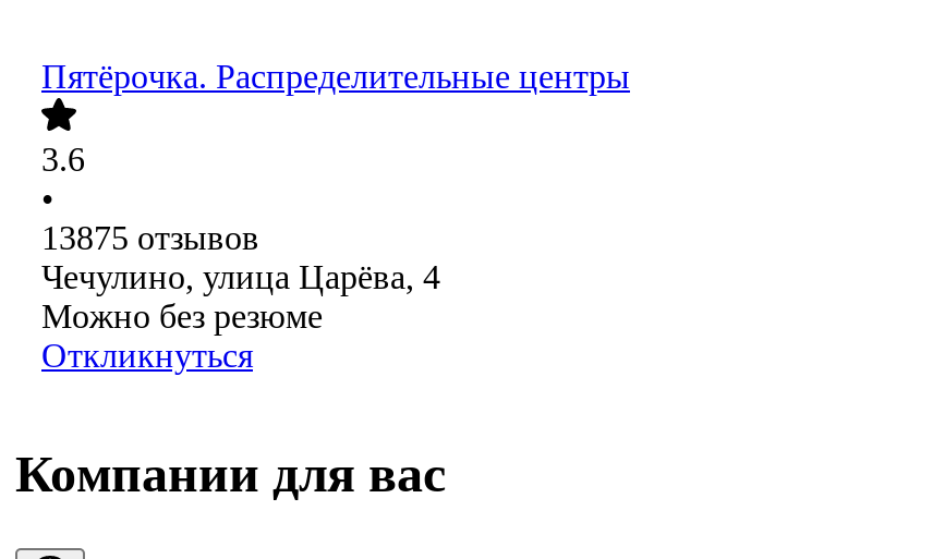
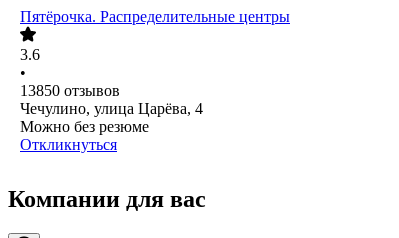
[41,220,259,257] 13875 отзывов -> [20,82,120,99] 13850 отзывов

